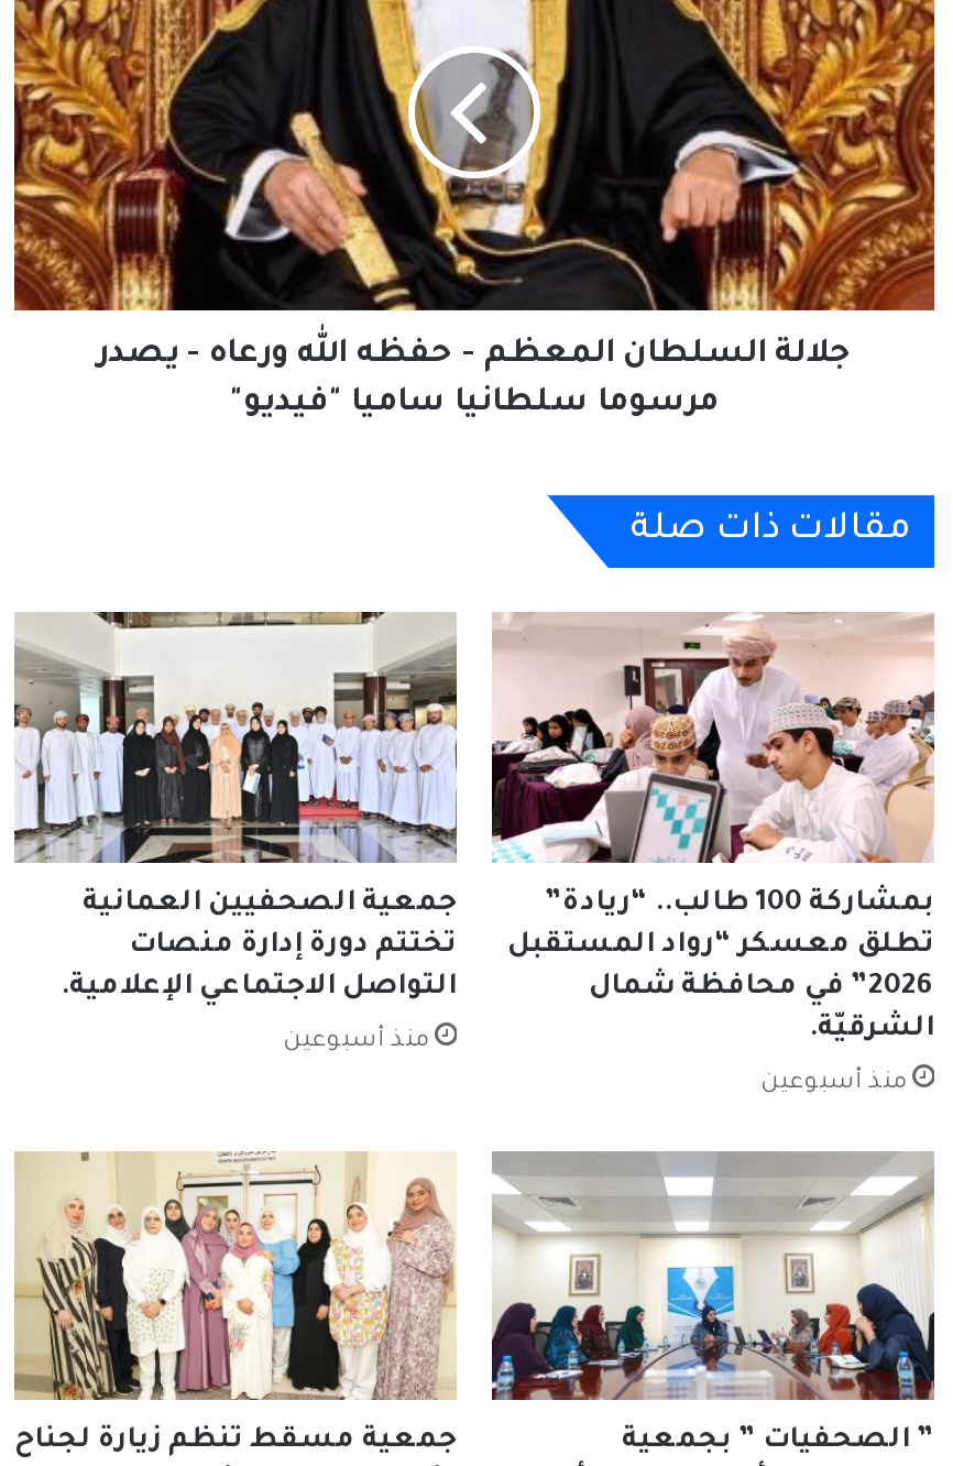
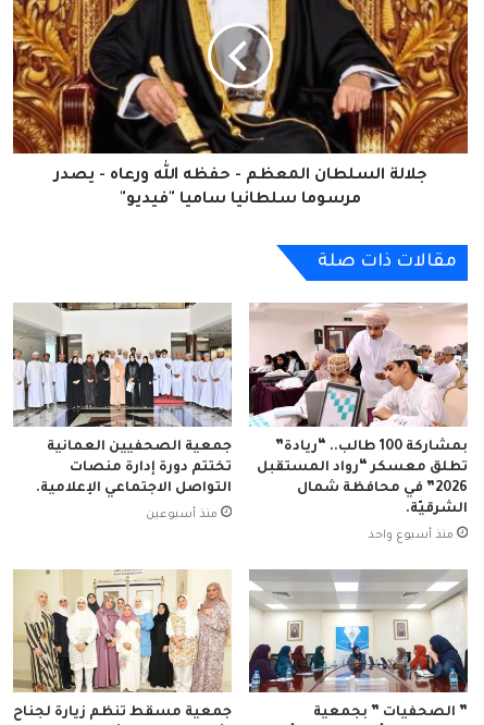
[760,1069,906,1095] منذ أسبوعين -> [368,529,454,542] منذ أسبوع واحد

